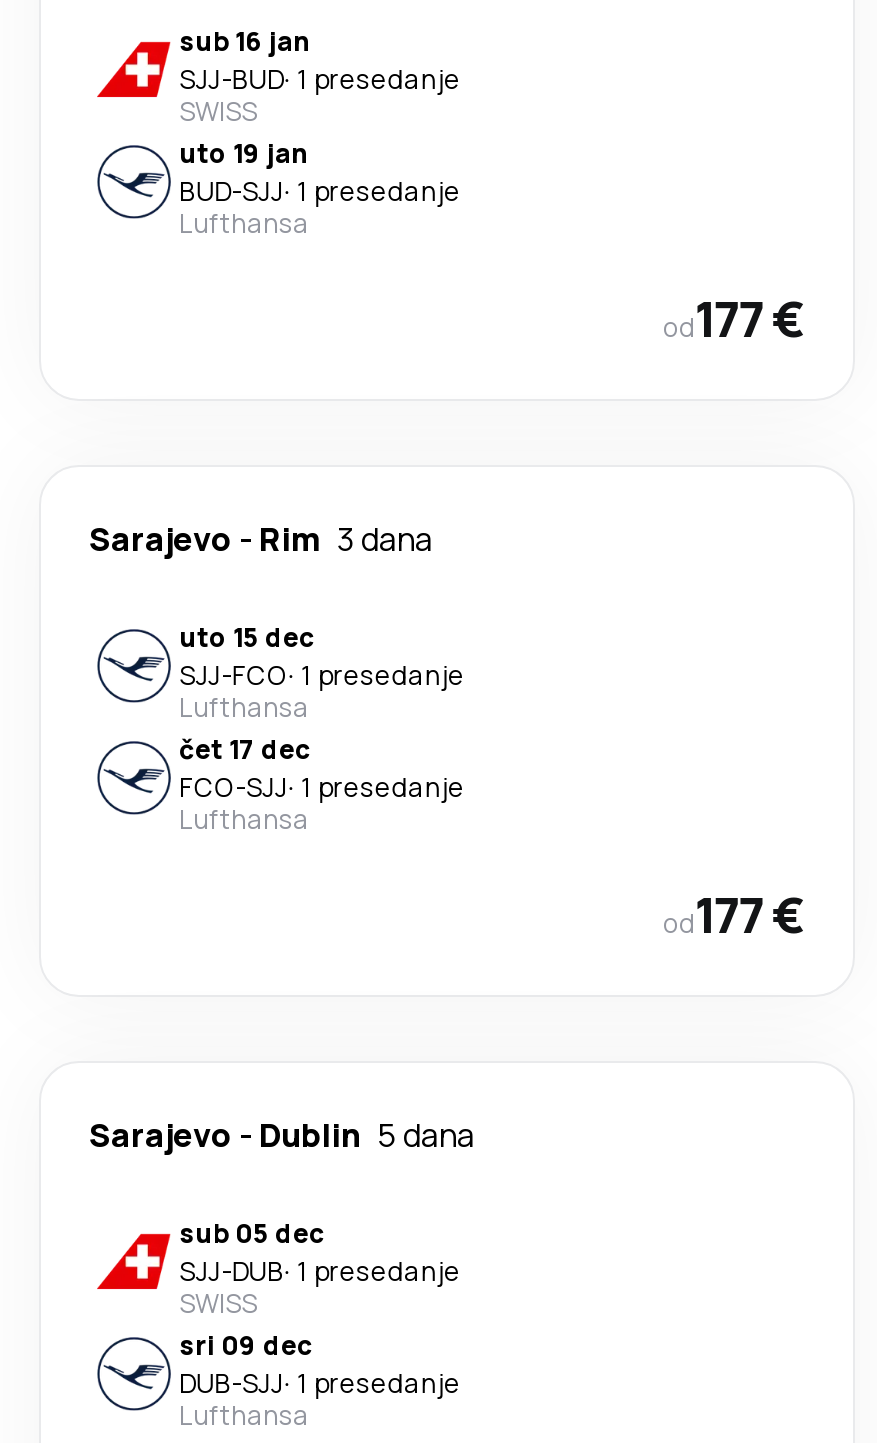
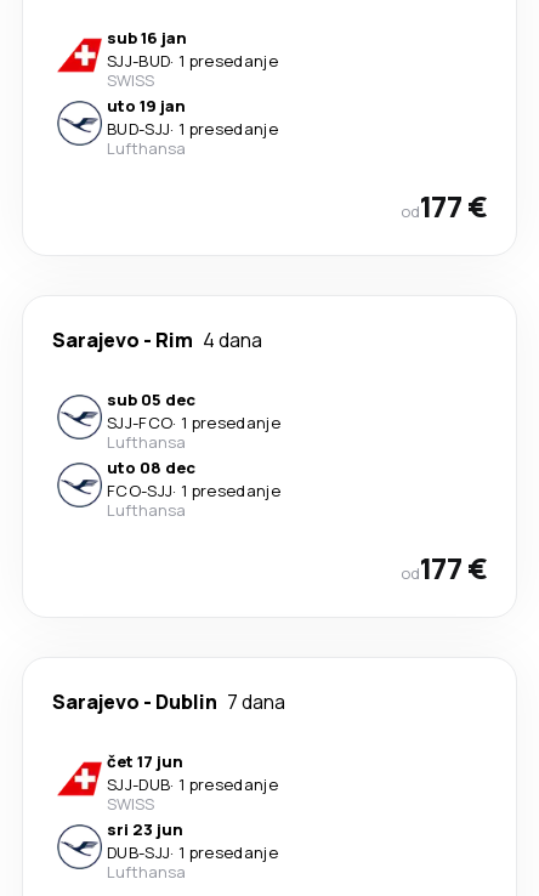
[89,516,433,560] Sarajevo - Rim 3 dana -> [52,326,262,353] Sarajevo - Rim 4 dana
[179,618,315,654] uto 15 dec -> [107,388,195,410] sub 05 dec
[179,730,311,766] čet 17 dec -> [107,456,195,478] uto 08 dec
[89,1112,475,1156] Sarajevo - Dublin 5 dana -> [52,688,285,715] Sarajevo - Dublin 7 dana
[179,1214,325,1250] sub 05 dec -> [107,750,183,772] čet 17 jun
[179,1326,313,1362] sri 09 dec -> [107,818,183,840] sri 23 jun

